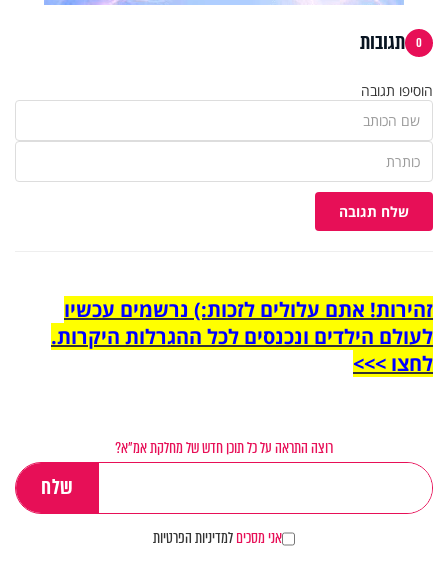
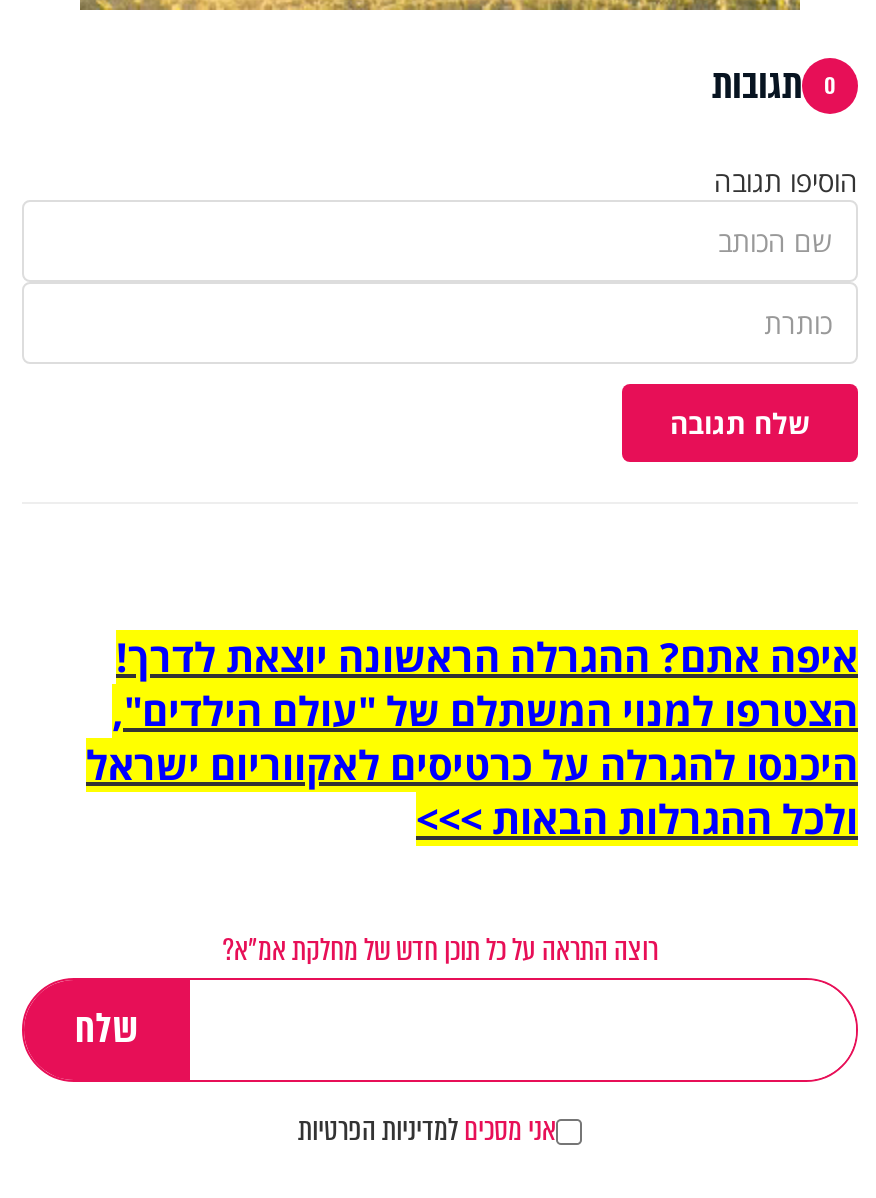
[51,296,433,377] זהירות! אתם עלולים לזכות:) נרשמים עכשיו | לעולם הילדים ונכנסים לכל ההגרלות היקרות. | לחצו >>> -> [86,630,858,846] איפה אתם? ההגרלה הראשונה יוצאת לדרך! | הצטרפו למנוי המשתלם של "עולם הילדים", | היכנסו להגרלה על כרטיסים לאקווריום ישראל | ולכל ההגרלות הבאות >>>

